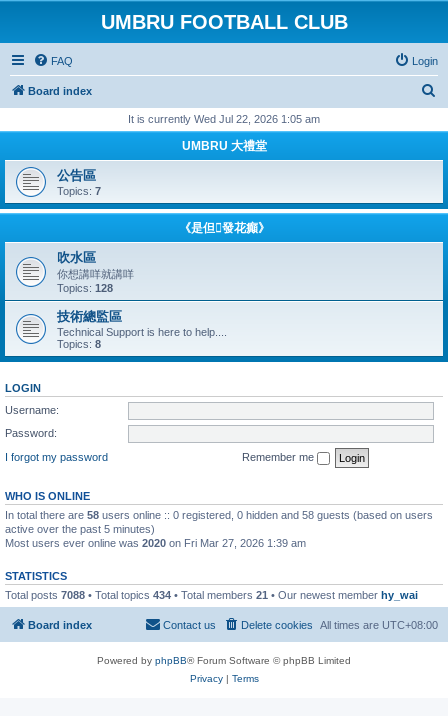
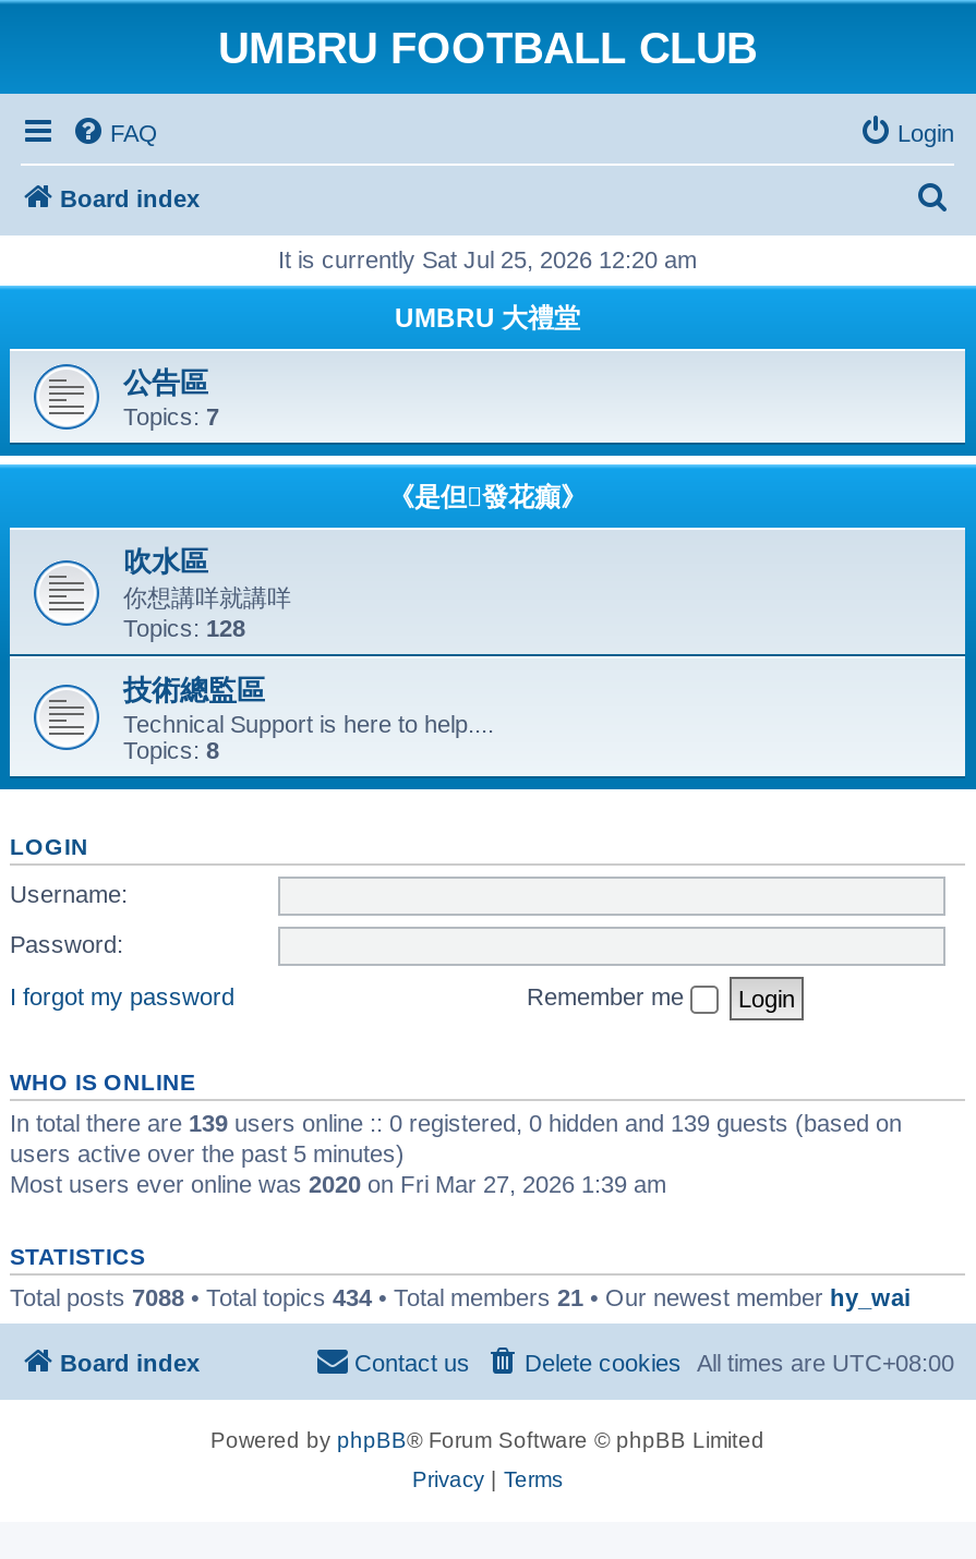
[128,113,320,125] It is currently Wed Jul 22, 2026 1:05 am -> [278,246,697,273] It is currently Sat Jul 25, 2026 12:20 am
[5,508,433,534] In total there are 58 users online :: 0 registered, 0 hidden and 58 guests (based on users | active over the past 5 minutes) -> [10,1109,902,1165] In total there are 139 users online :: 0 registered, 0 hidden and 139 guests (based on | users active over the past 5 minutes)

